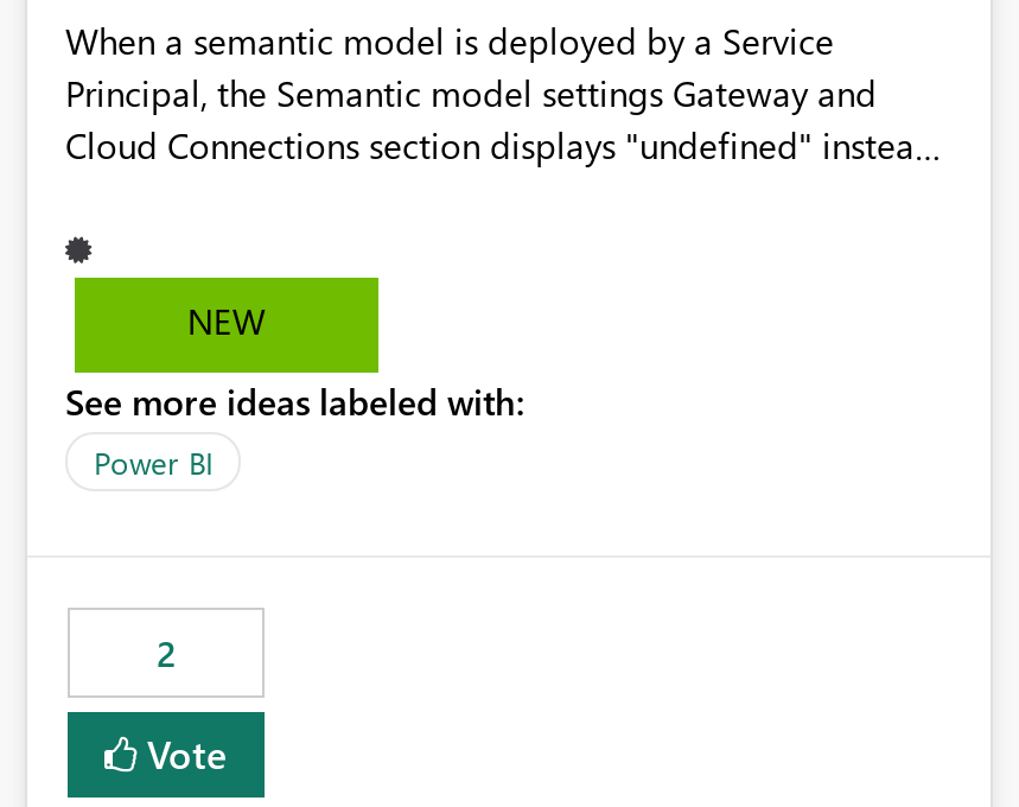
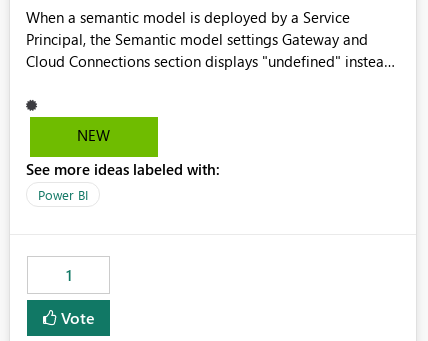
[157,630,176,677] 2 -> [65,265,71,285] 1

